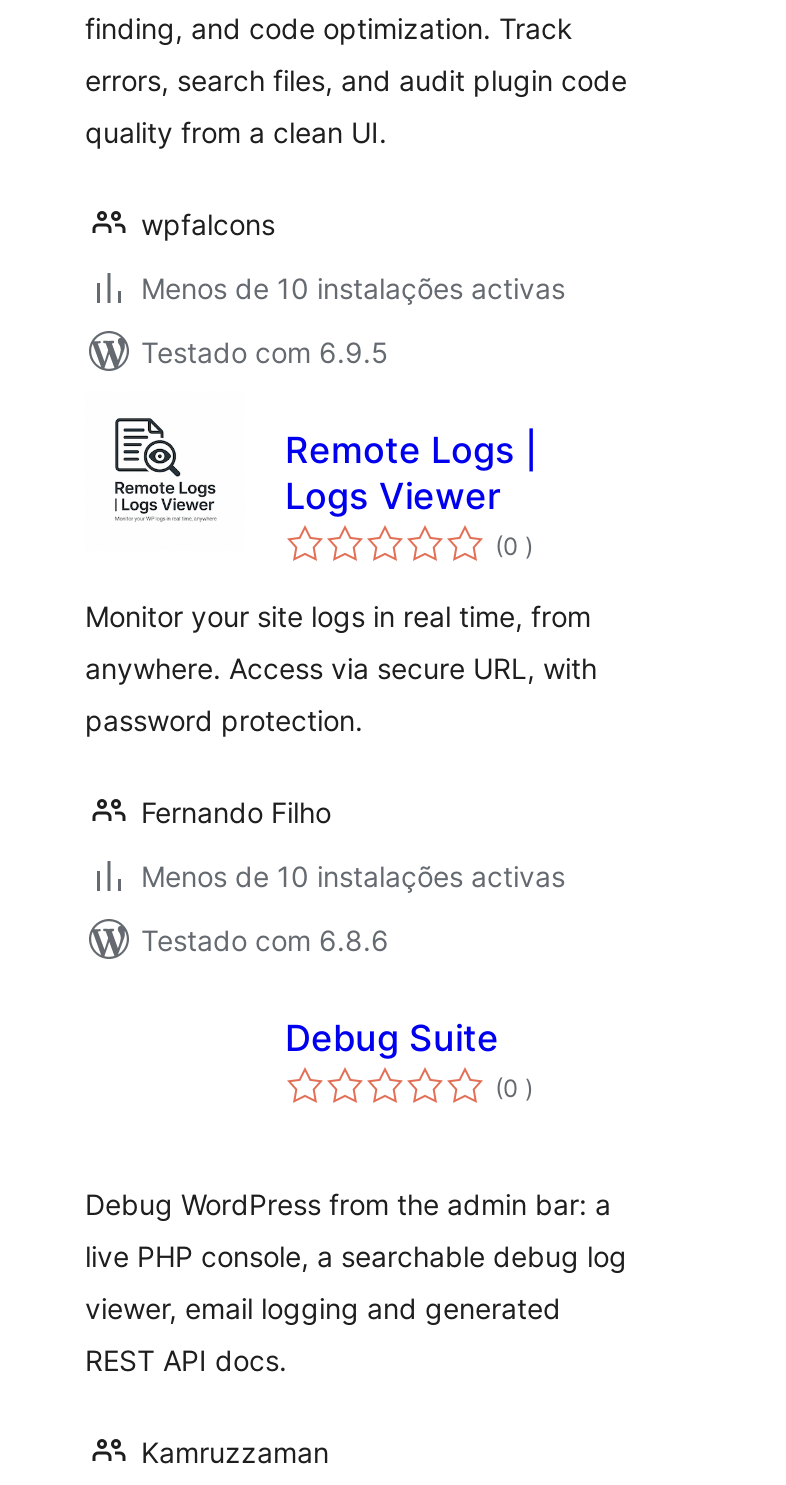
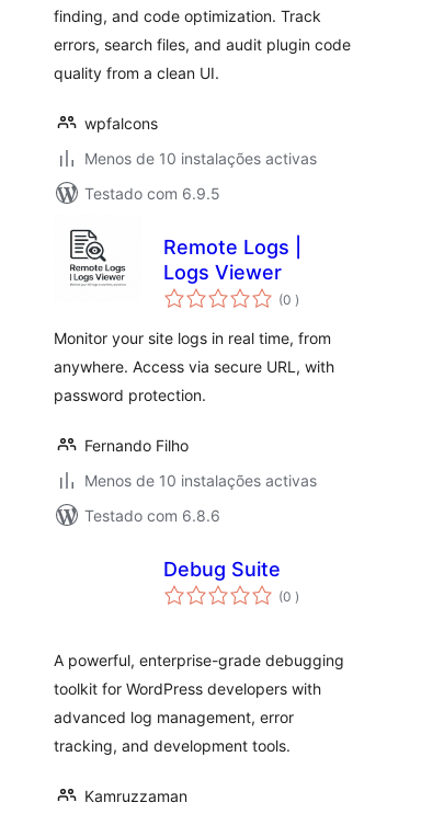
[85,1187,611,1221] Debug WordPress from the admin bar: a -> [54,651,344,669] A powerful, enterprise-grade debugging
[85,1239,627,1273] live PHP console, a searchable debug log -> [54,679,321,698] toolkit for WordPress developers with
[85,1291,561,1325] viewer, email logging and generated -> [54,708,294,726] advanced log management, error
[85,1343,287,1377] REST API docs. -> [54,736,291,755] tracking, and development tools.

